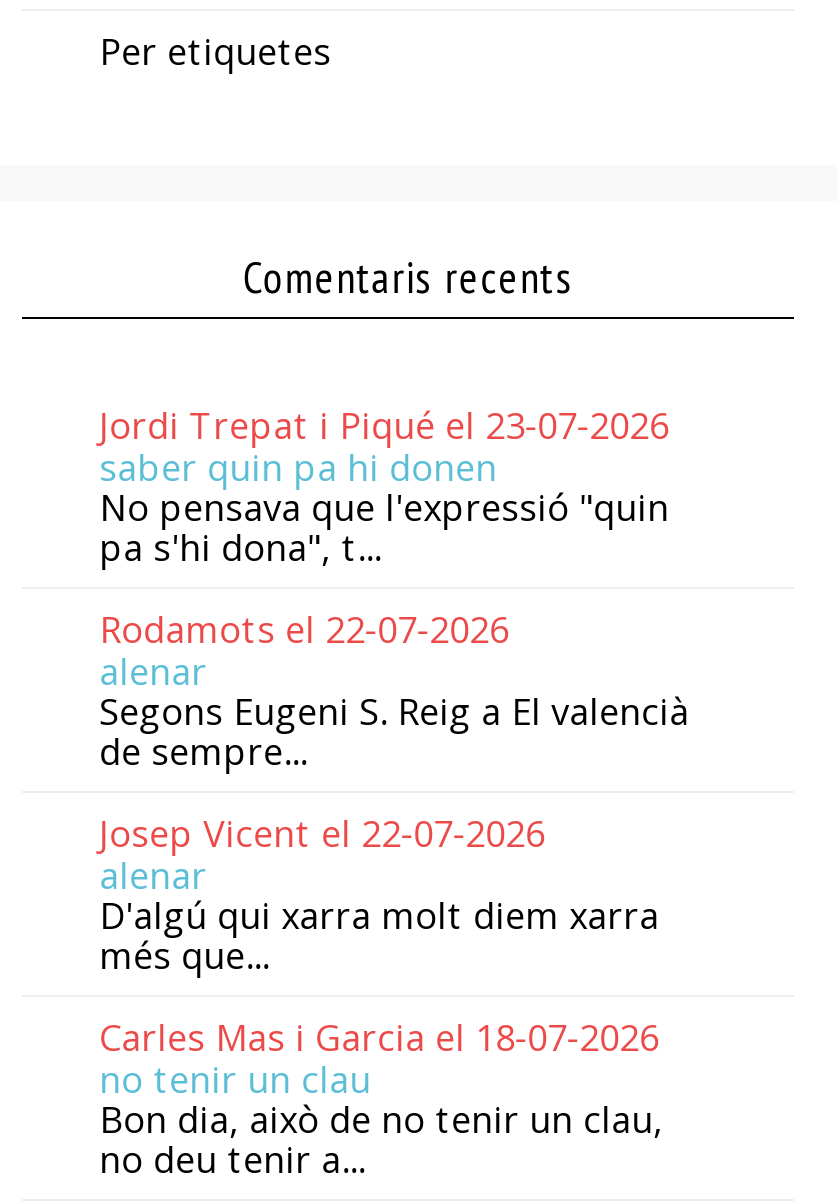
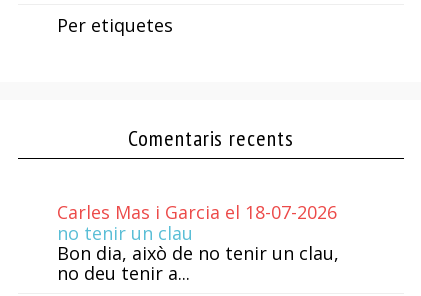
[99,402,689,979] Jordi Trepat i Piqué el 23-07-2026 | saber quin pa hi donen | No pensava que l'expressió "quin | pa s'hi dona", t... | Rodamots el 22-07-2026 | alenar | Segons Eugeni S. Reig a El valencià | de sempre... | Josep Vicent el 22-07-2026 | alenar | D'algú qui xarra molt diem xarra | més que... -> none

